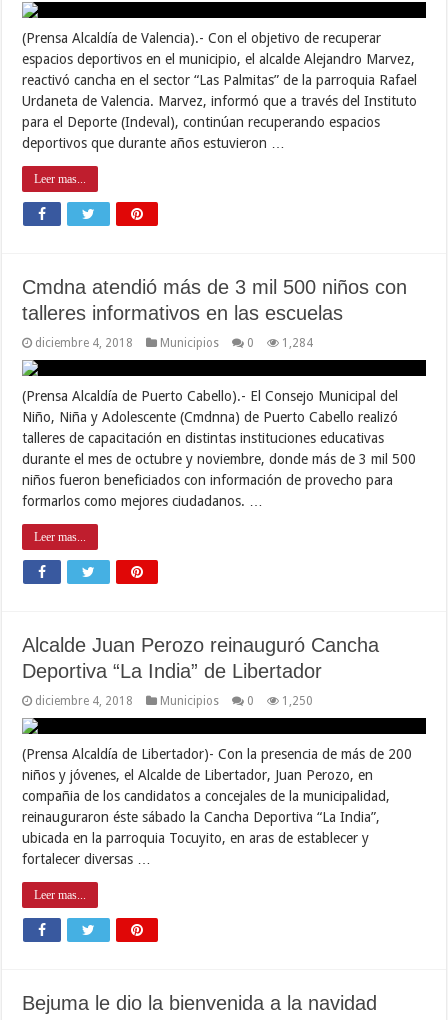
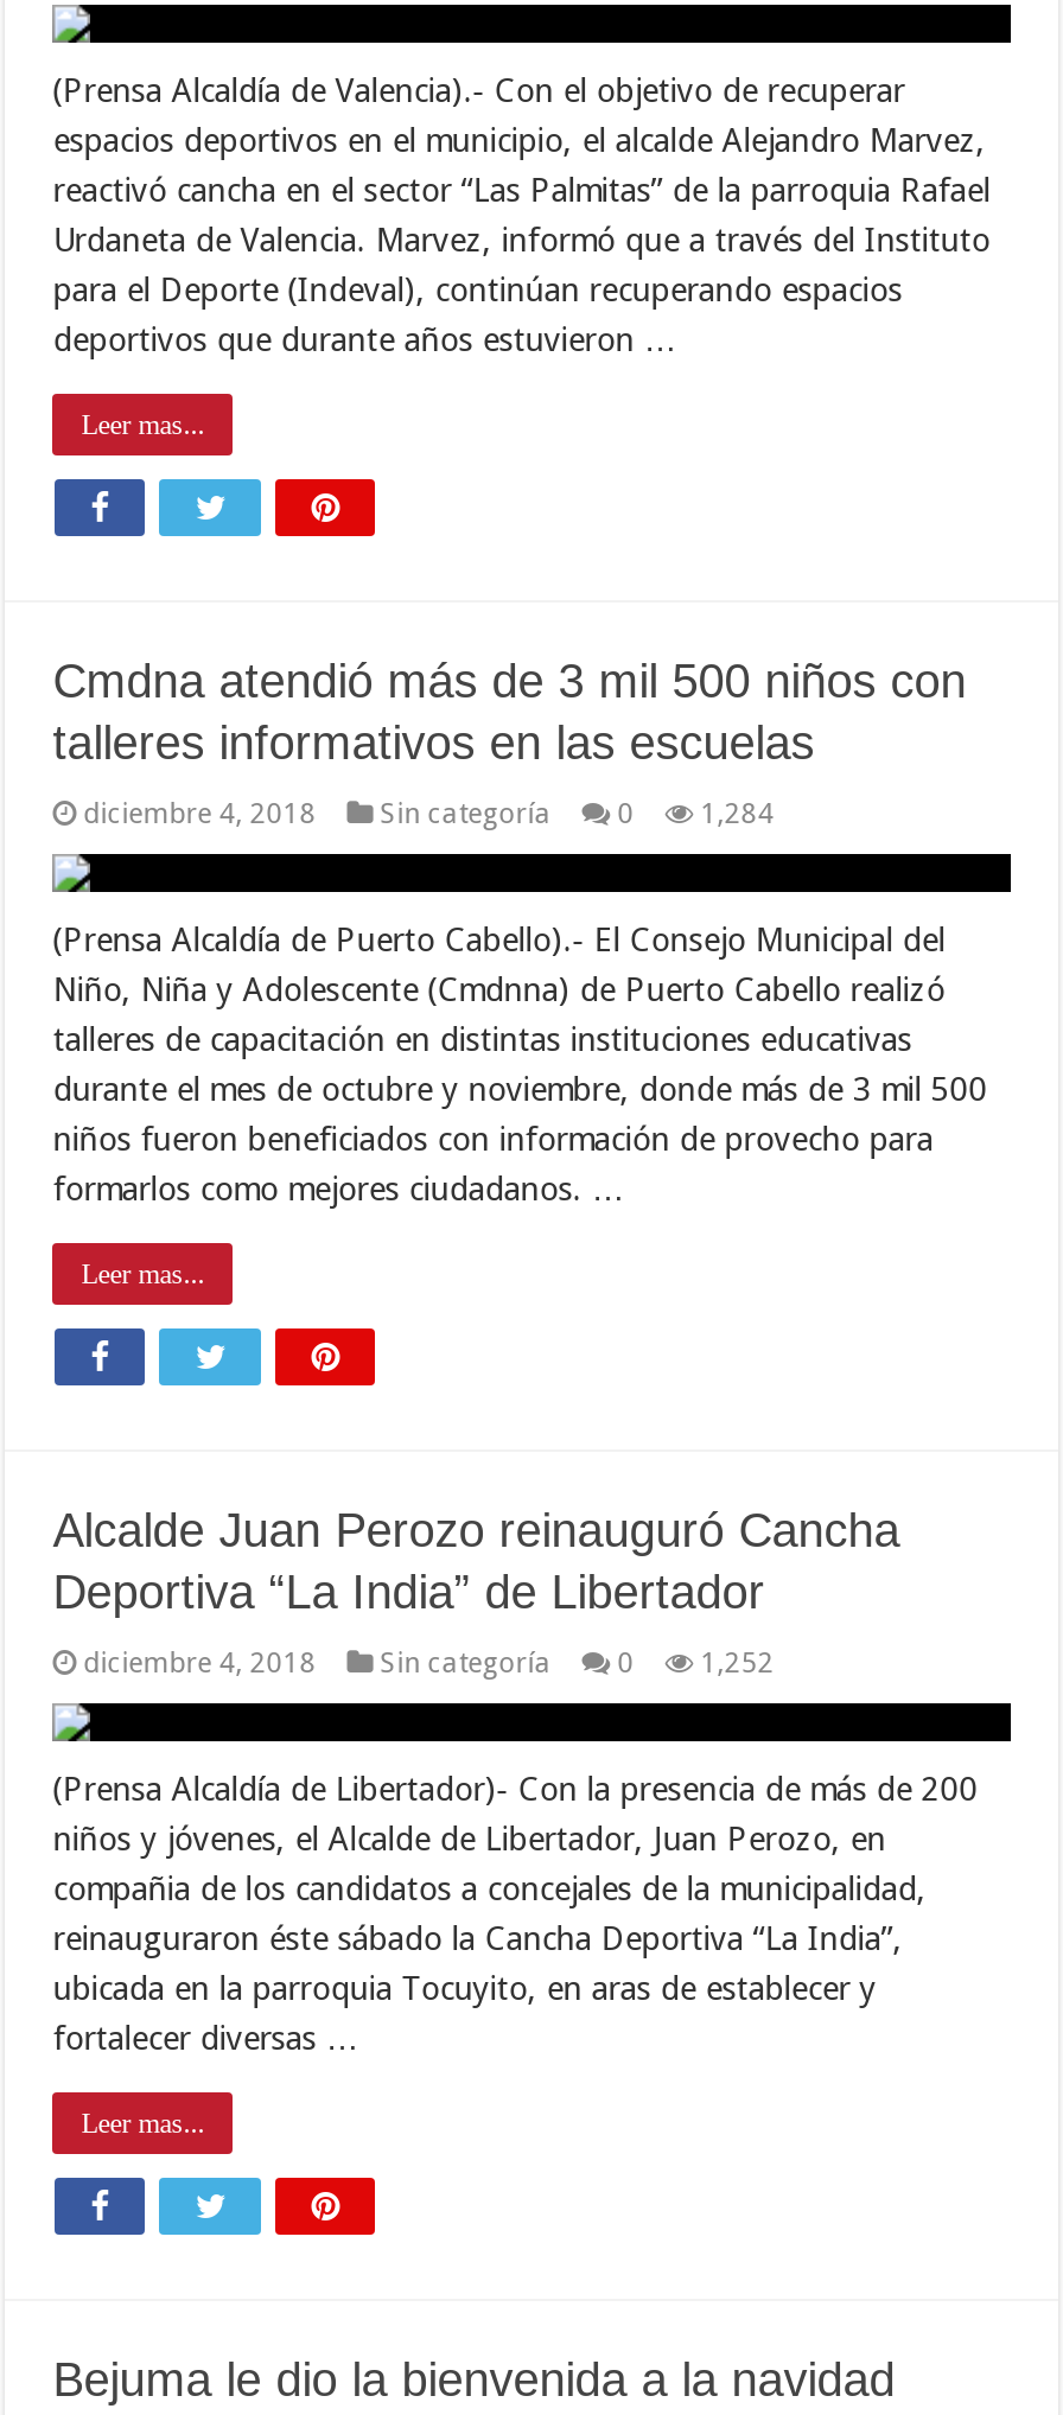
[160,335,219,349] Municipios -> [380,796,551,829] Sin categoría
[160,693,219,707] Municipios -> [380,1645,551,1678] Sin categoría
[282,693,313,707] 1,250 -> [700,1645,774,1678] 1,252

